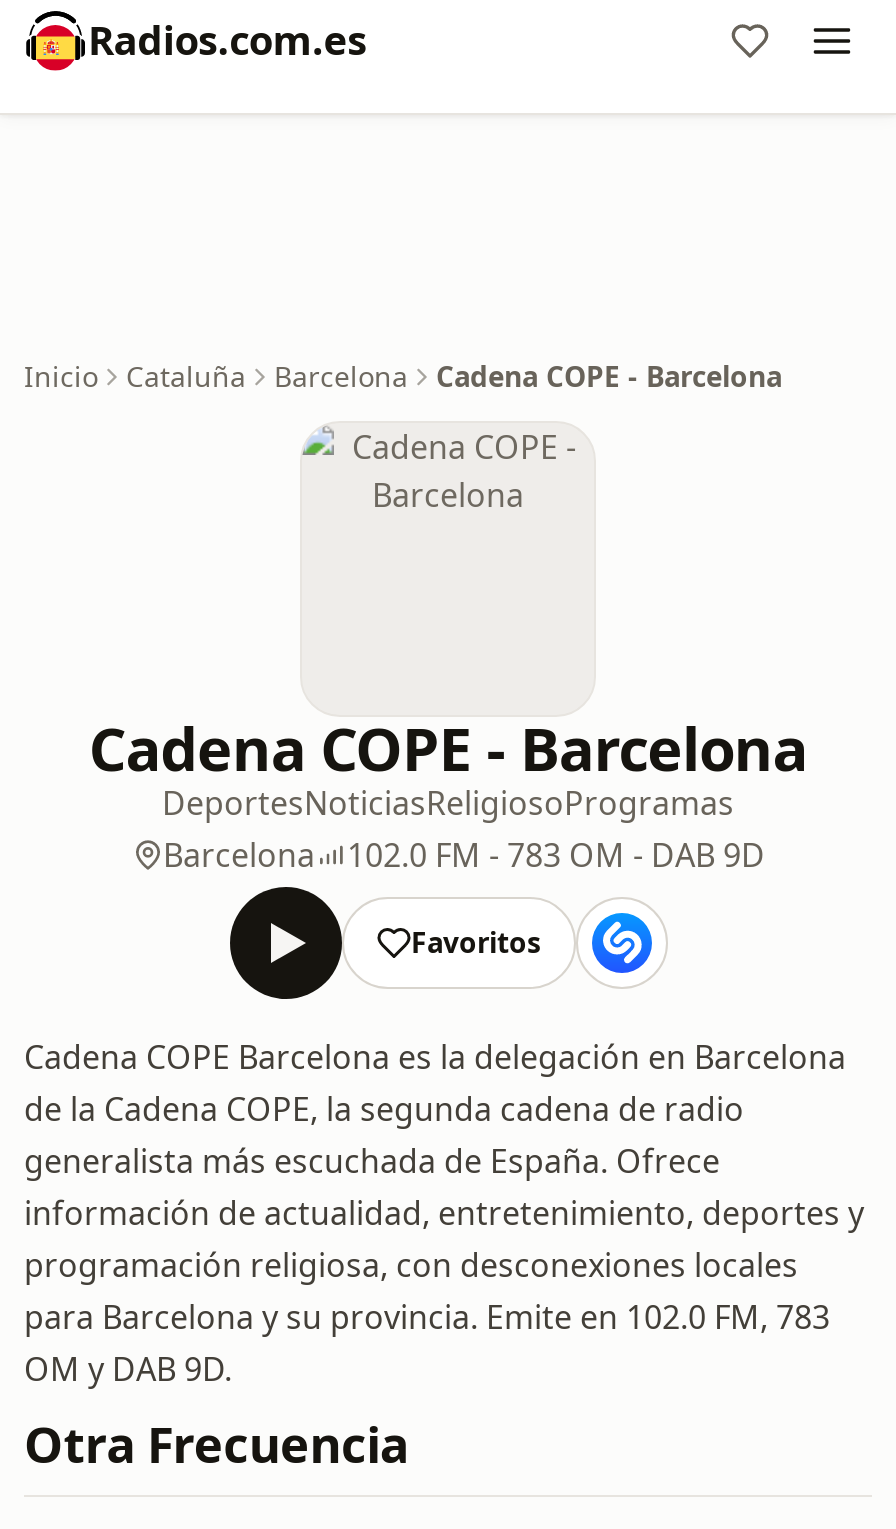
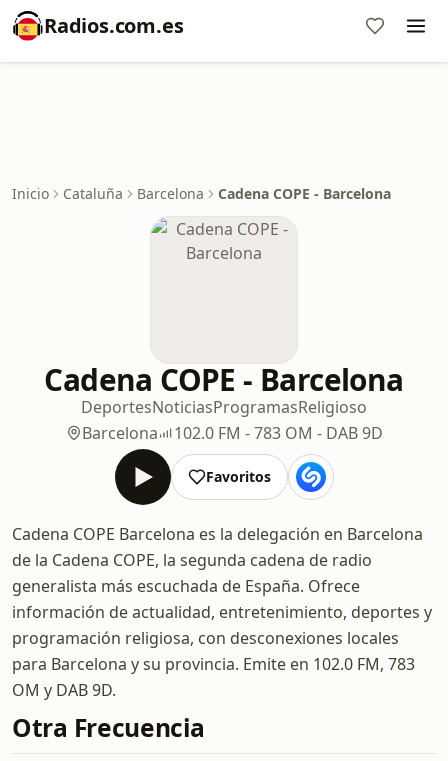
[162,781,734,825] DeportesNoticiasReligiosoProgramas -> [81,396,367,418] DeportesNoticiasProgramasReligioso

